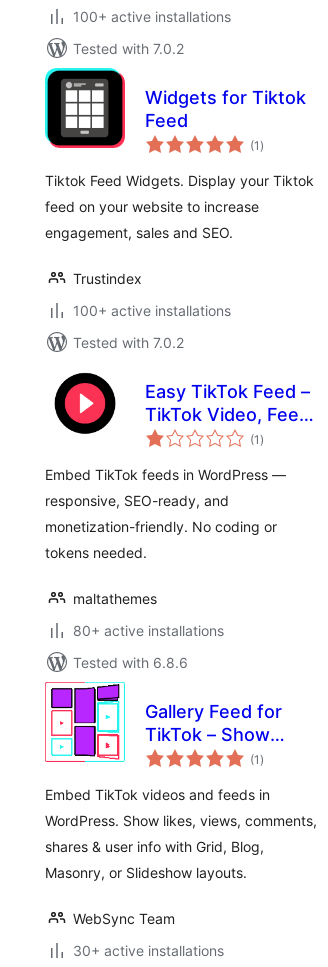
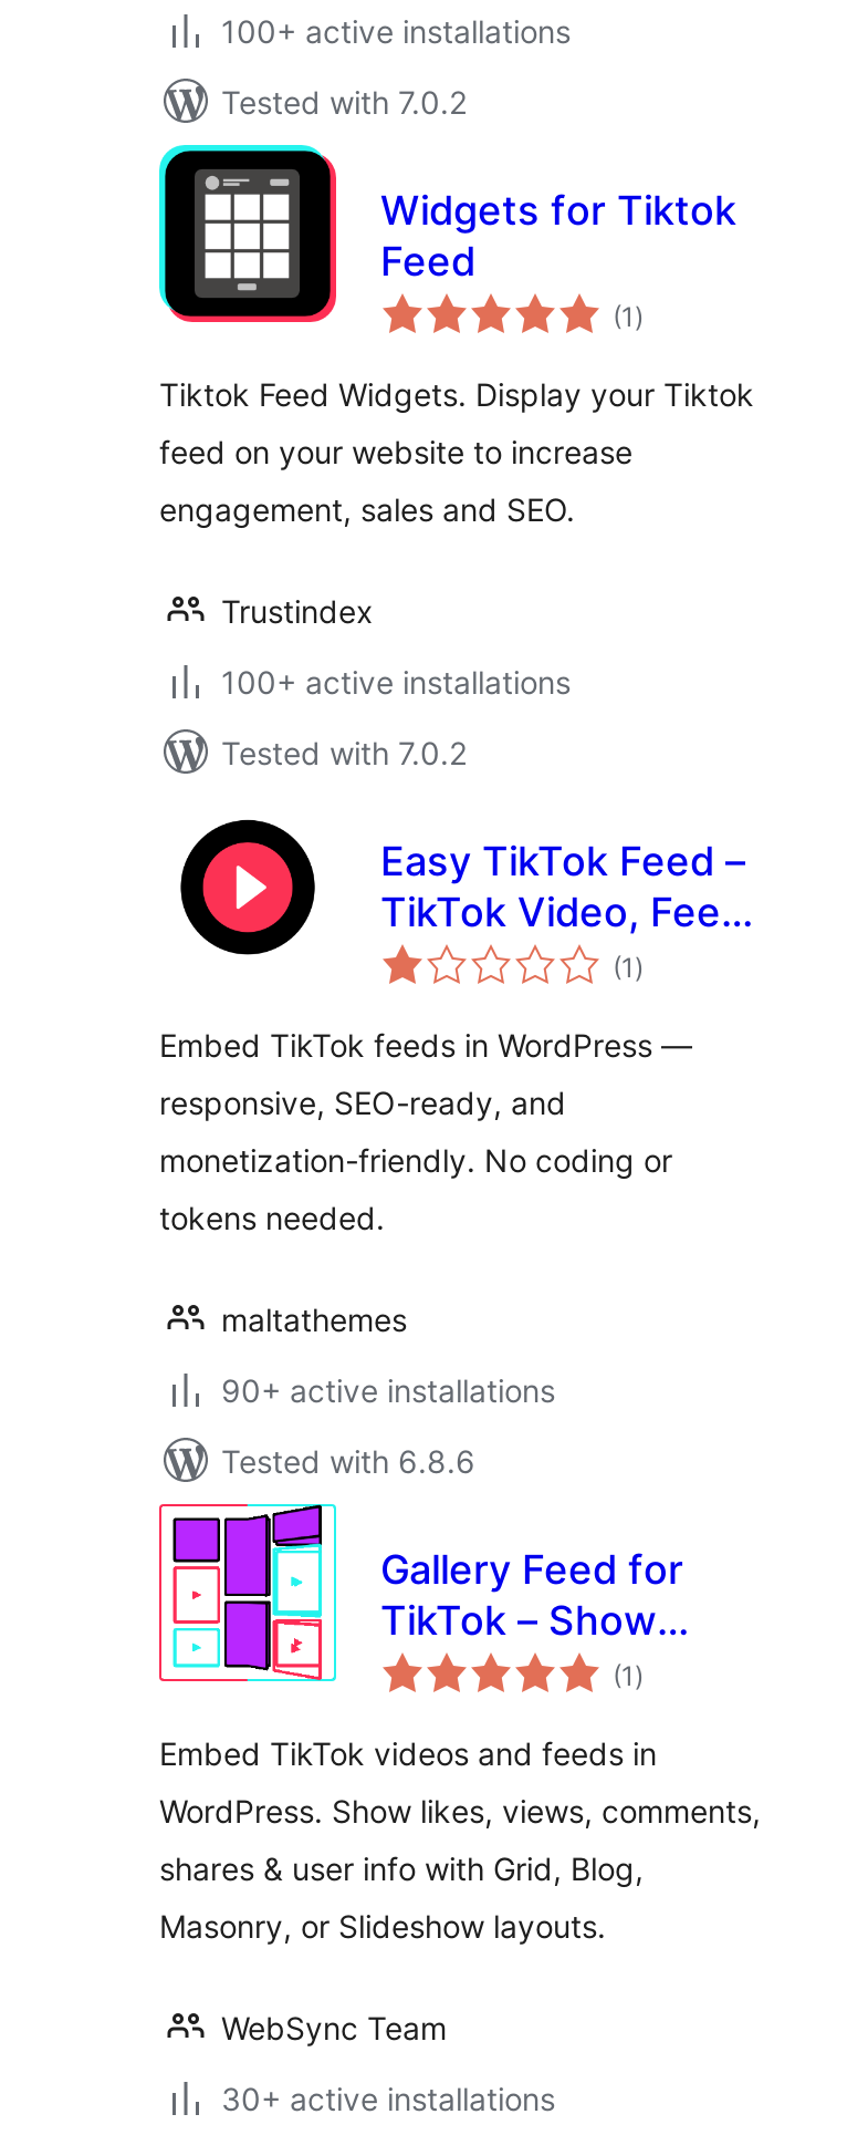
[73,622,224,639] 80+ active installations -> [221,1371,555,1409] 90+ active installations

